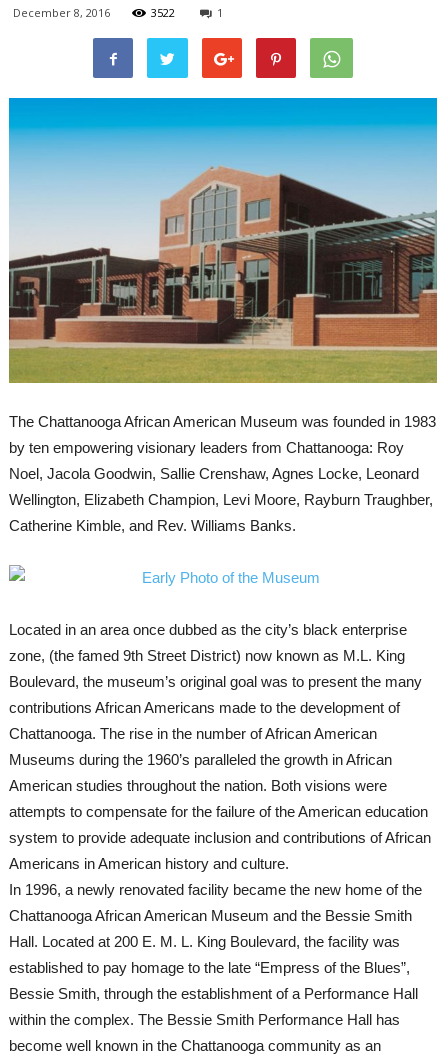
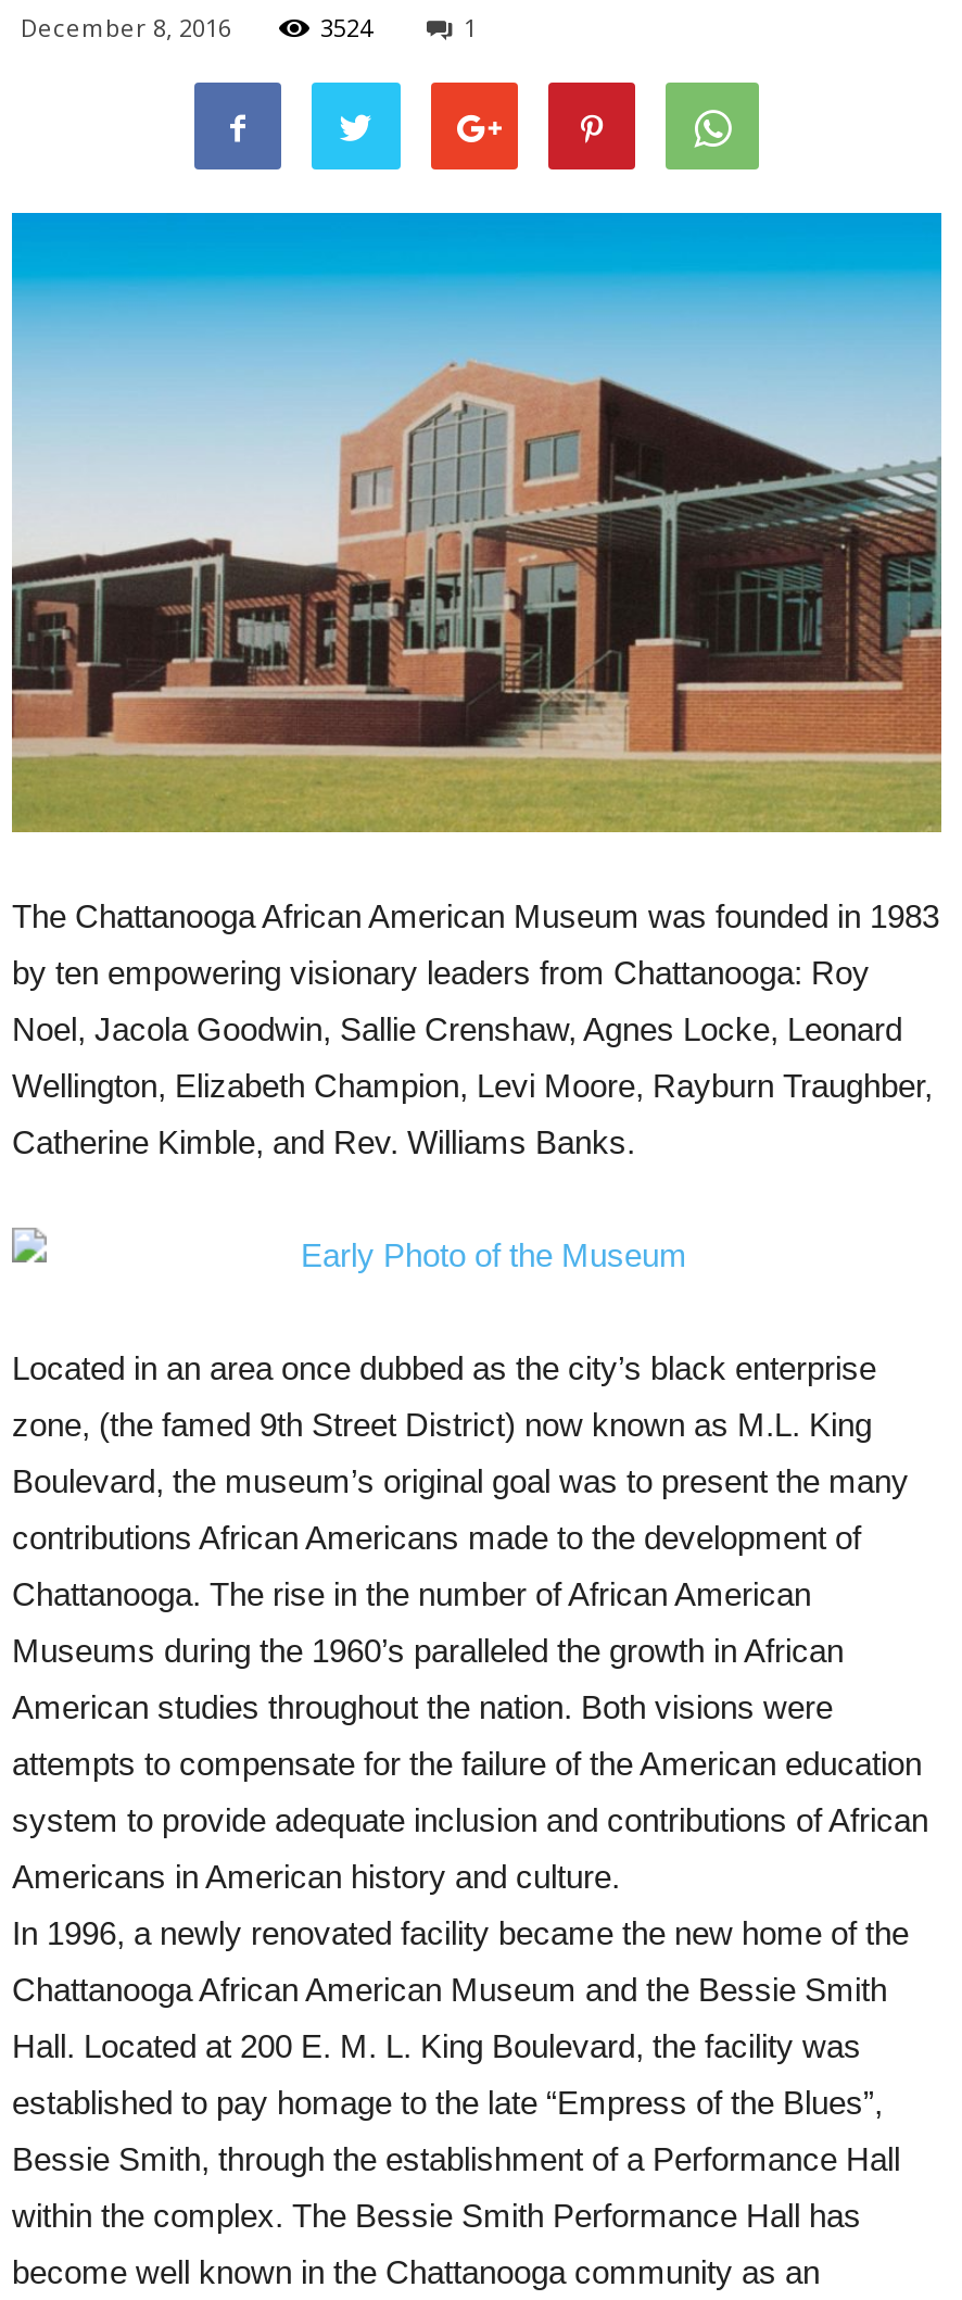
[151,5,175,20] 3522 -> [320,11,372,43] 3524

